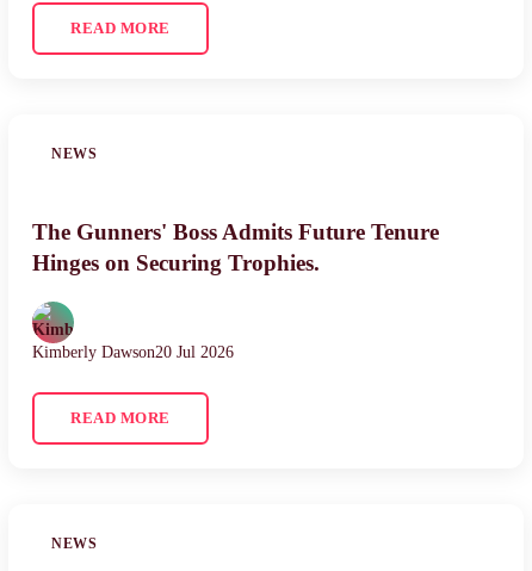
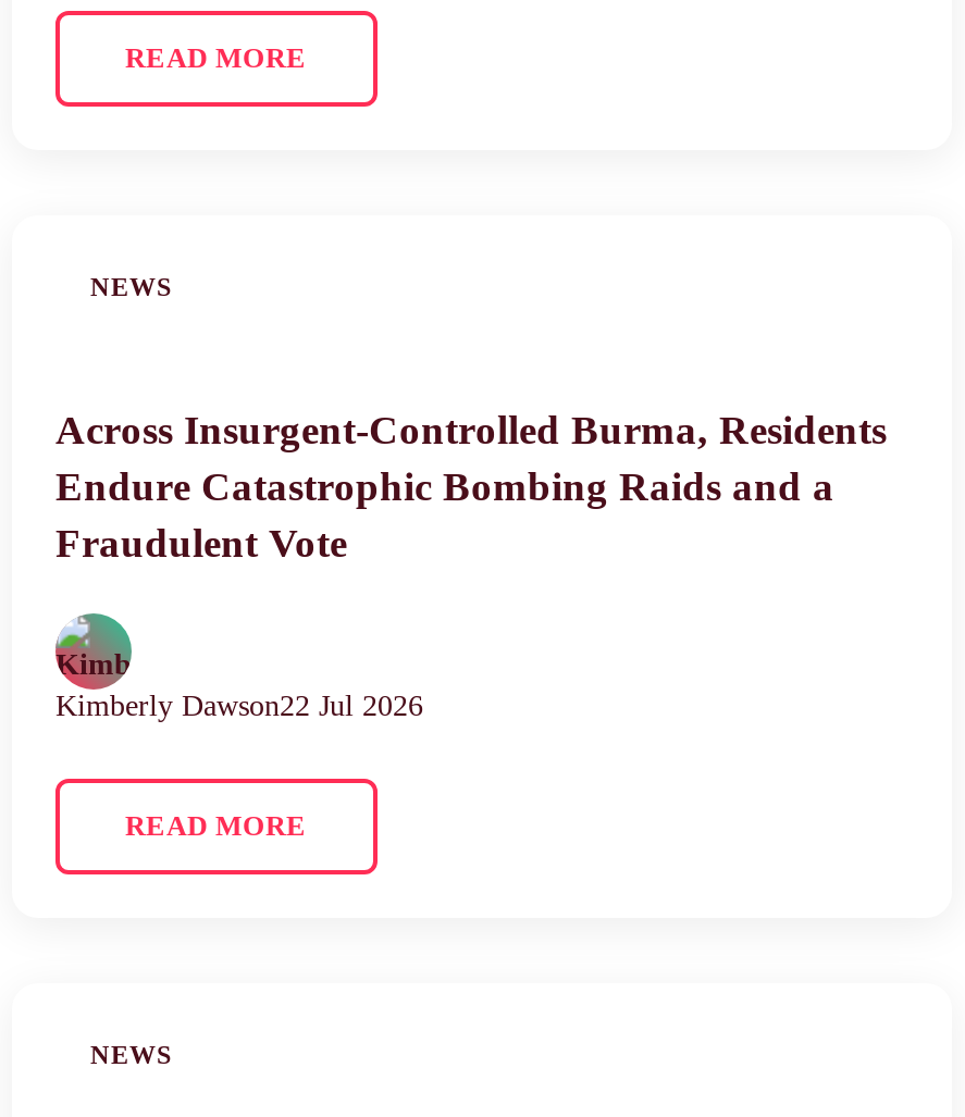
[32,219,439,275] The Gunners' Boss Admits Future Tenure | Hinges on Securing Trophies. -> [55,407,887,566] Across Insurgent-Controlled Burma, Residents | Endure Catastrophic Bombing Raids and a | Fraudulent Vote
[32,343,234,361] Kimberly Dawson20 Jul 2026 -> [55,689,423,722] Kimberly Dawson22 Jul 2026

